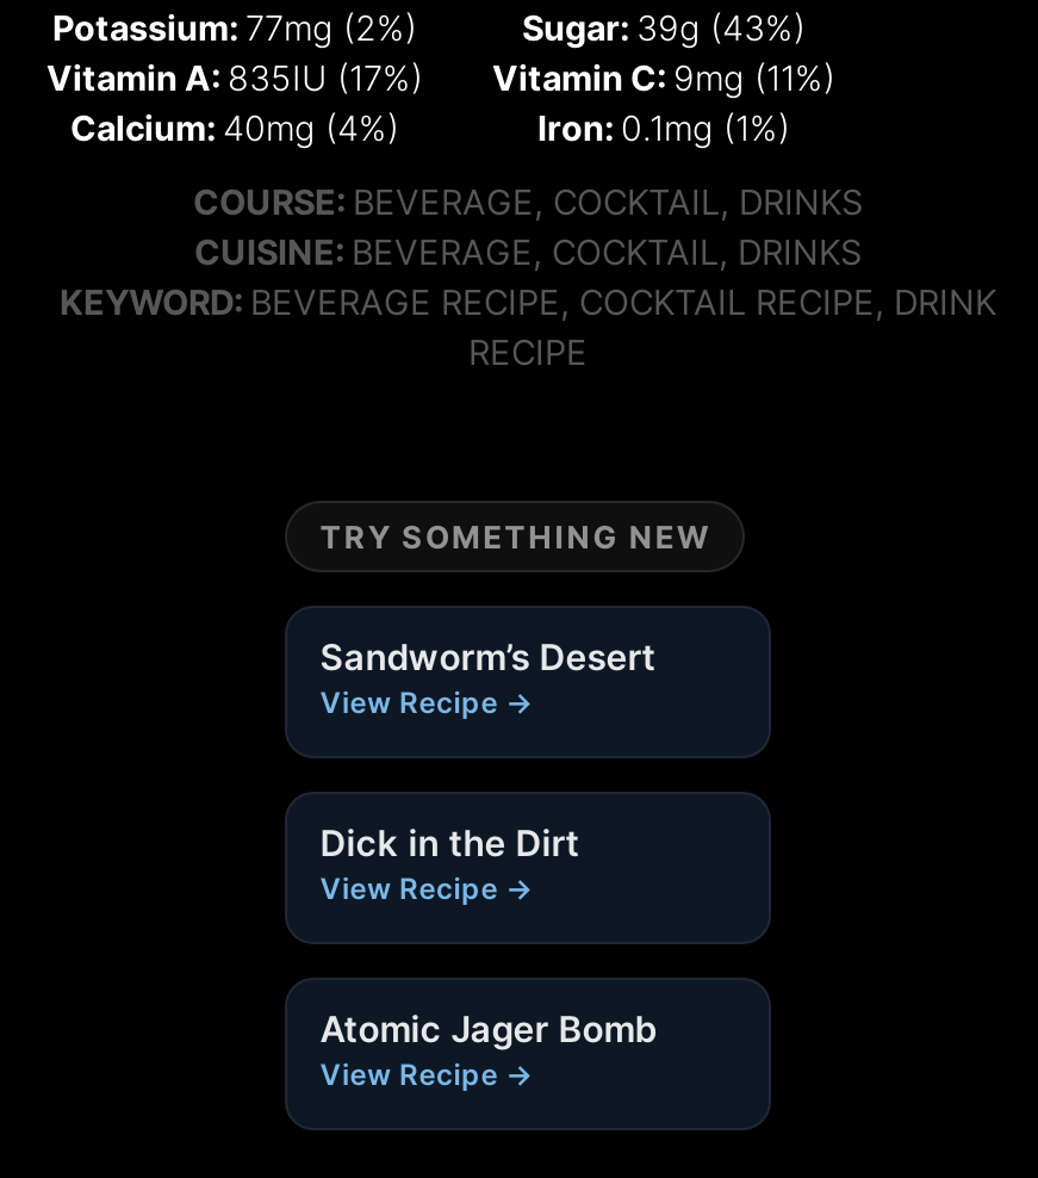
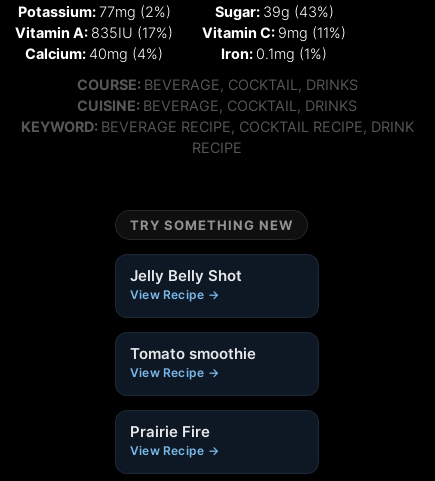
[320,633,656,679] Sandworm’s Desert -> [130,266,242,285] Jelly Belly Shot
[320,819,580,865] Dick in the Dirt -> [130,344,256,363] Tomato smoothie
[320,1005,656,1051] Atomic Jager Bomb -> [130,422,210,441] Prairie Fire

